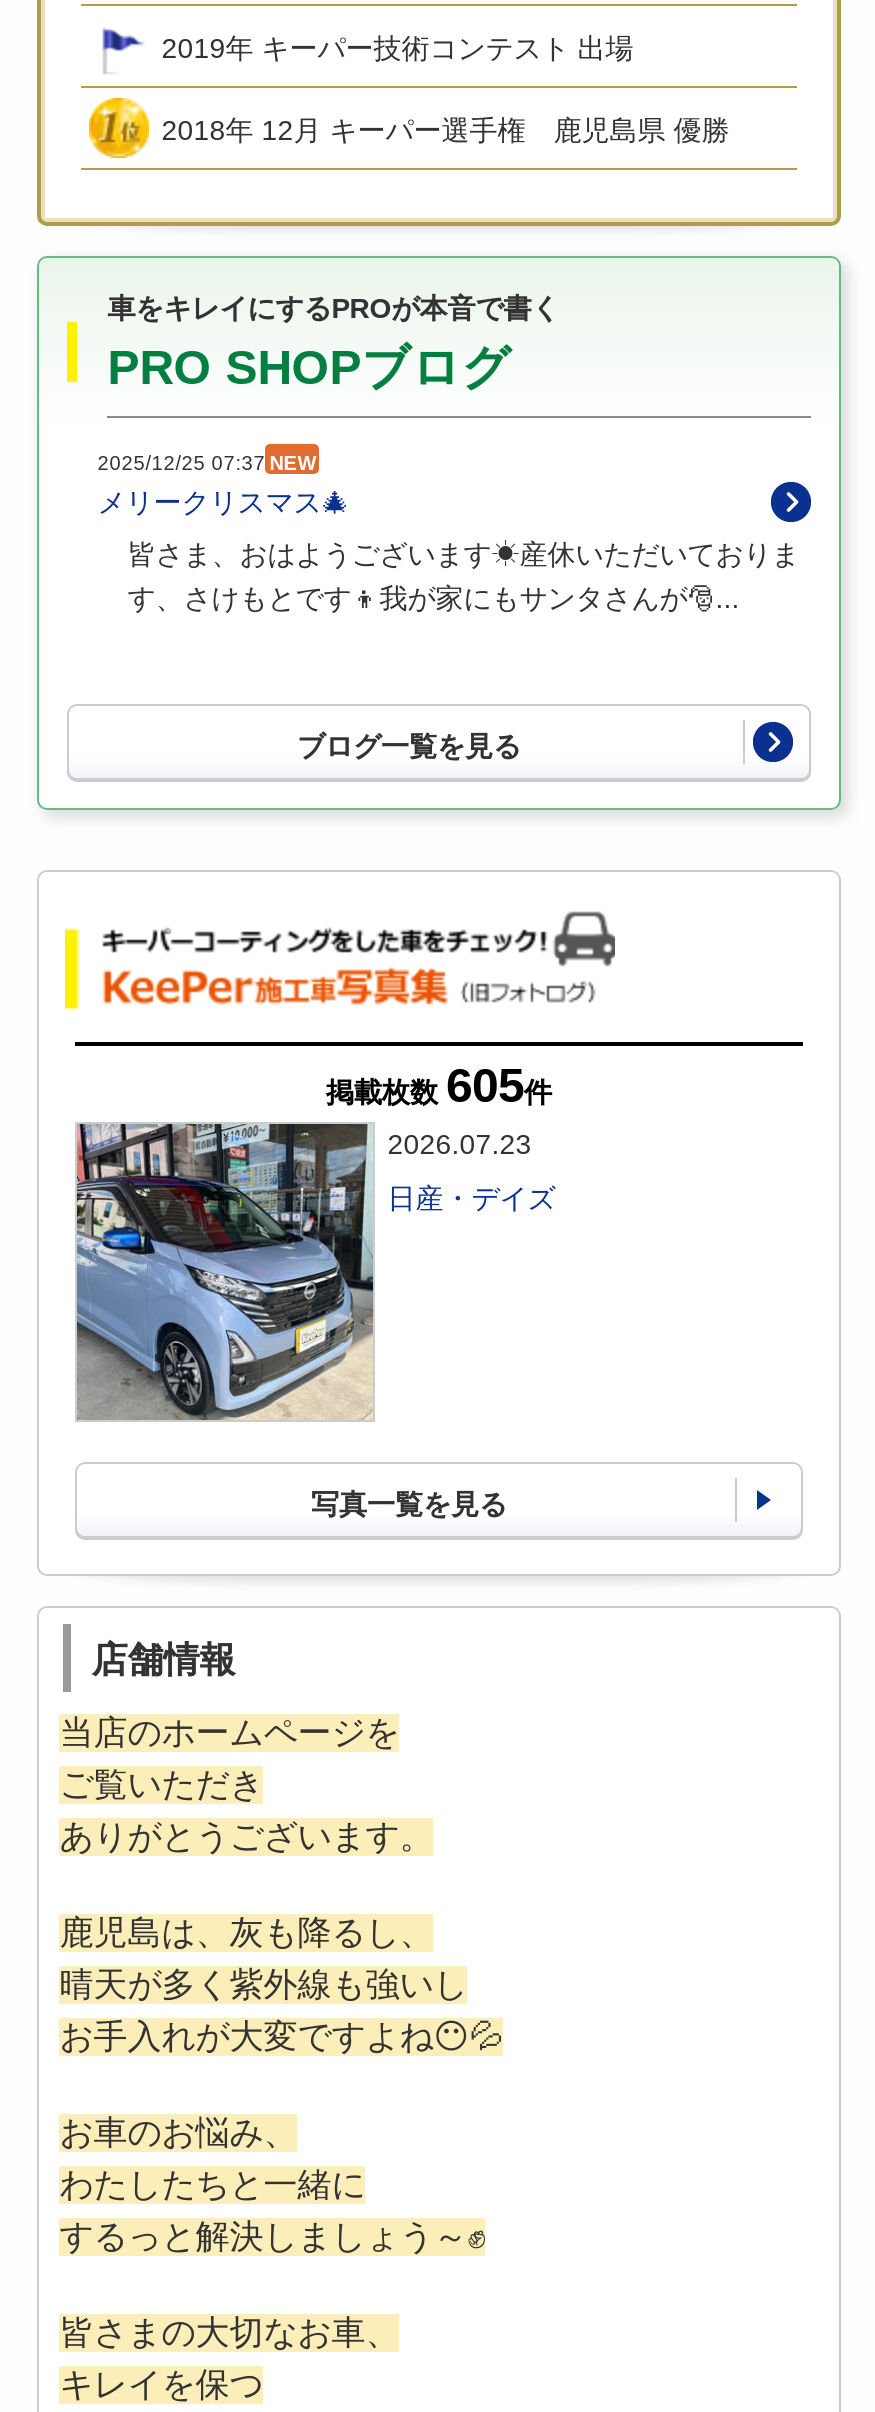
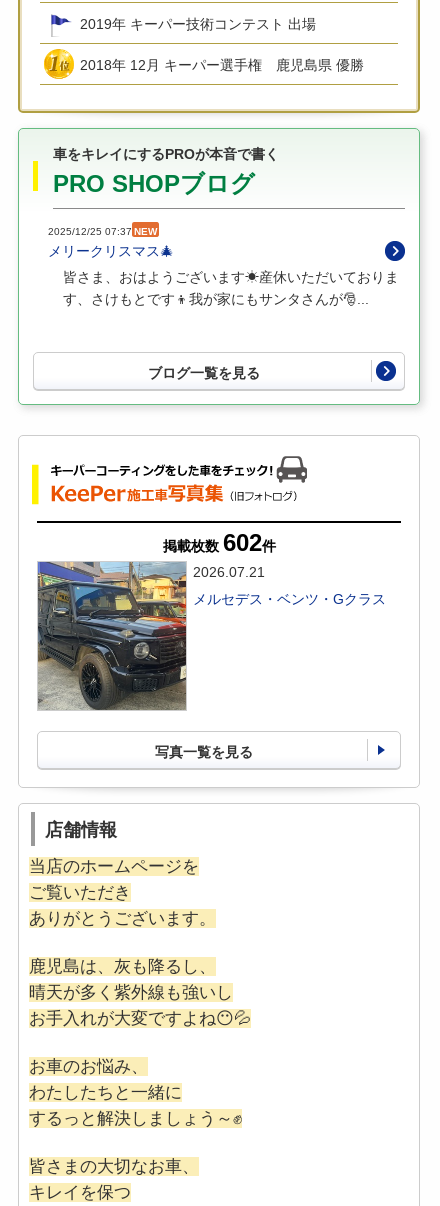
[75,1058,552,1420] [image] | 掲載枚数605件 | 2026.07.23 -> [37,529,275,711] [image] | 掲載枚数602件 | 2026.07.21
[387,1182,555,1214] 日産・デイズ -> [193,591,386,607] メルセデス・ベンツ・Gクラス

